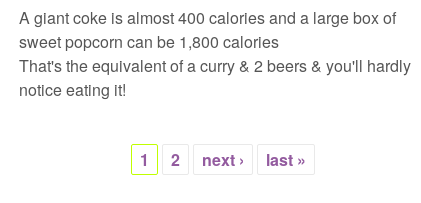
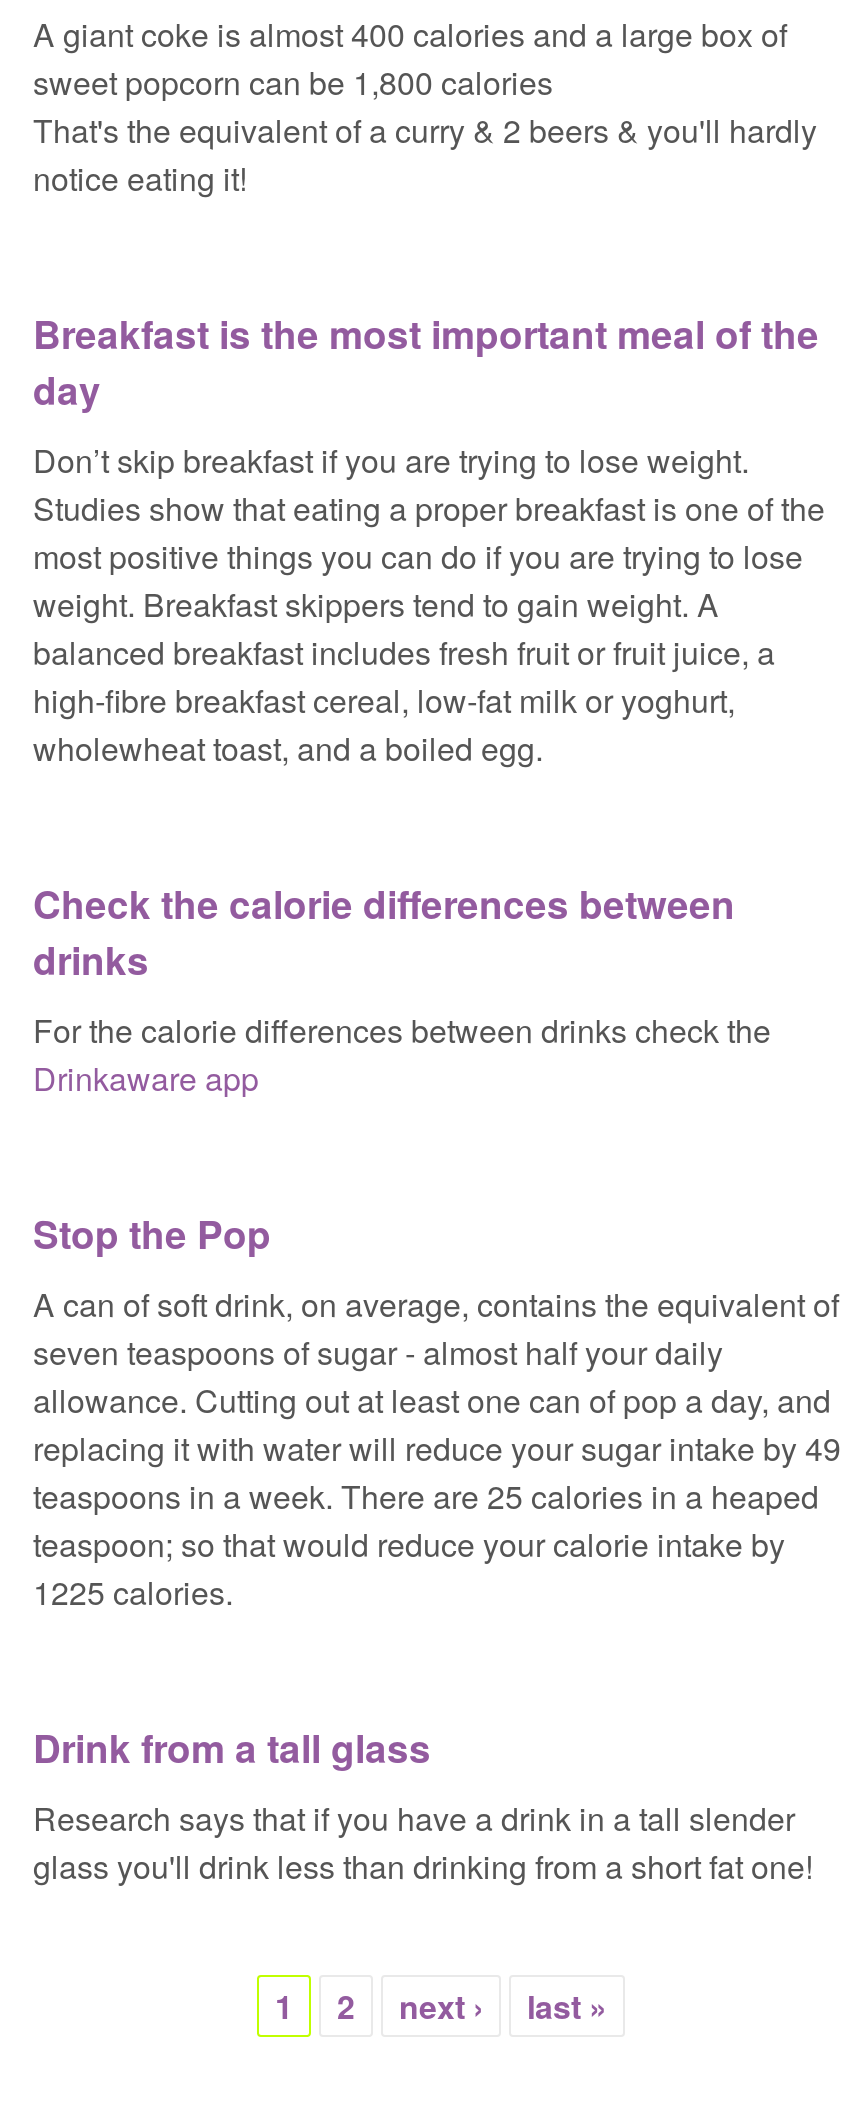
none -> [33,305,841,1889] Breakfast is the most important meal of the | day | Don’t skip breakfast if you are trying to lose weight. | Studies show that eating a proper breakfast is one of the | most positive things you can do if you are trying to lose | weight. Breakfast skippers tend to gain weight. A | balanced breakfast includes fresh fruit or fruit juice, a | high-fibre breakfast cereal, low-fat milk or yoghurt, | wholewheat toast, and a boiled egg. | Check the calorie differences between | drinks | For the calorie differences between drinks check the | Drinkaware app | Stop the Pop | A can of soft drink, on average, contains the equivalent of | seven teaspoons of sugar - almost half your daily | allowance. Cutting out at least one can of pop a day, and | replacing it with water will reduce your sugar intake by 49 | teaspoons in a week. There are 25 calories in a heaped | teaspoon; so that would reduce your calorie intake by | 1225 calories. | Drink from a tall glass | Research says that if you have a drink in a tall slender | glass you'll drink less than drinking from a short fat one!

